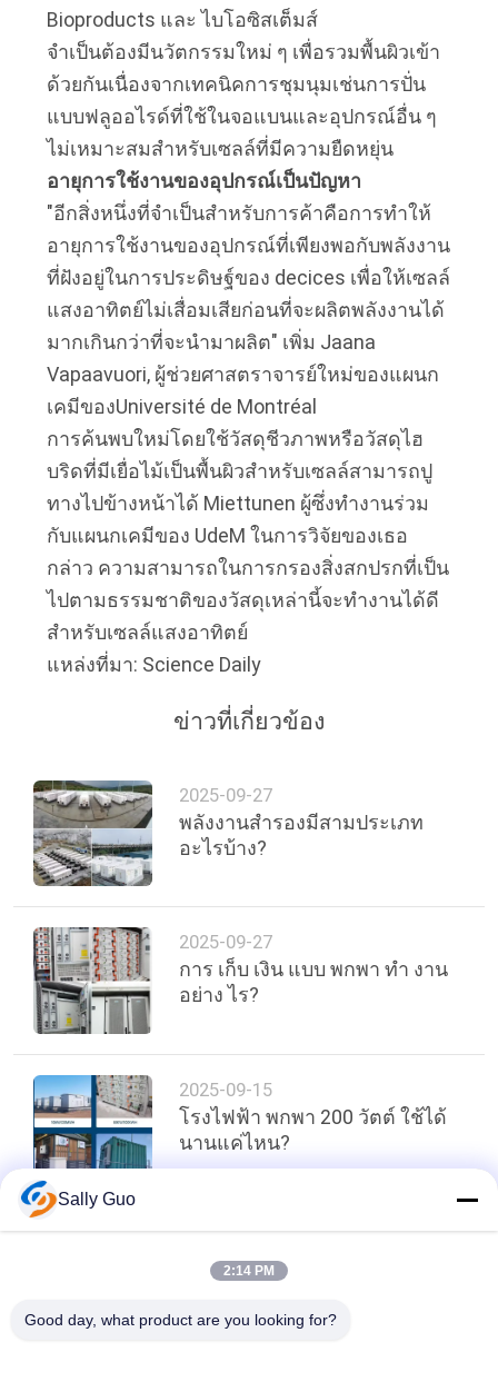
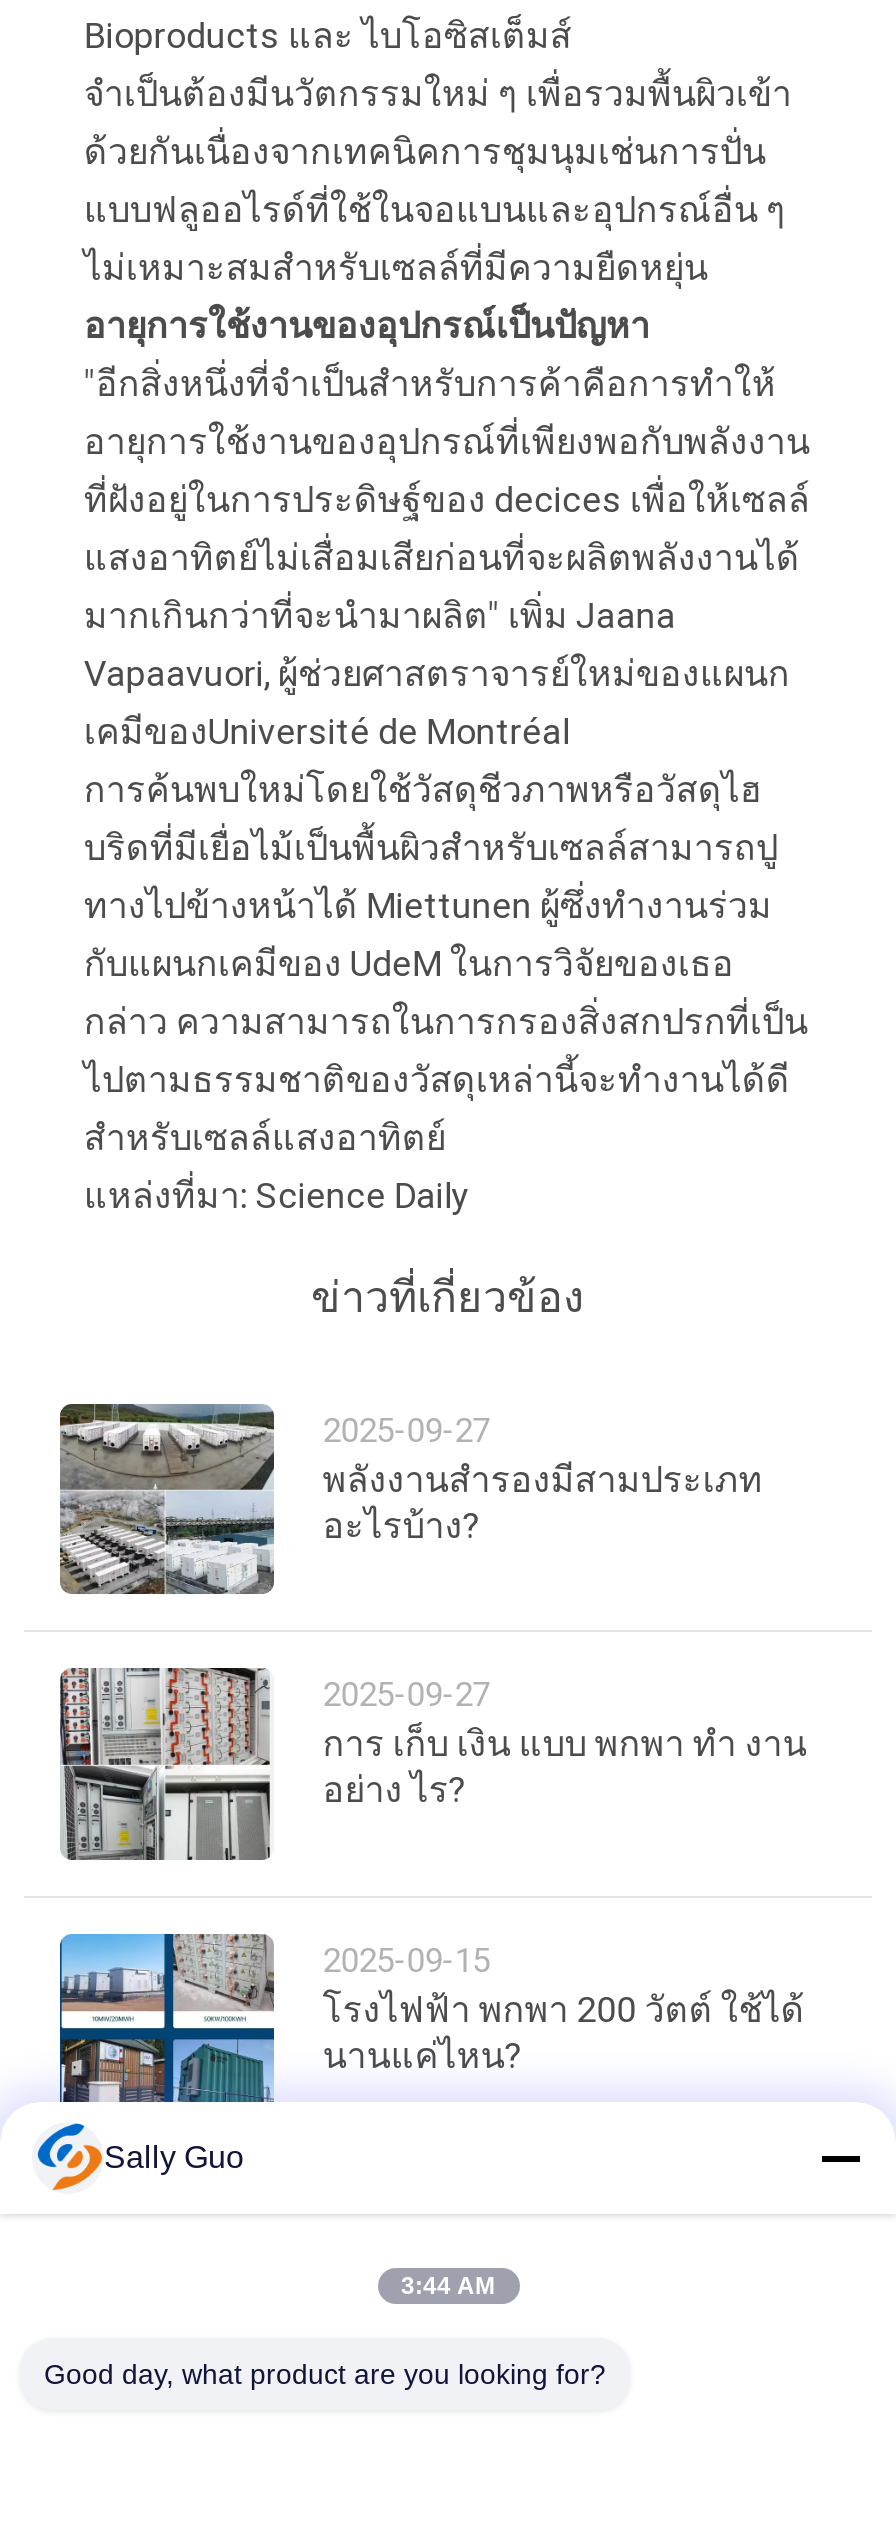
[223,1263,275,1279] 2:14 PM -> [401,2272,495,2300] 3:44 AM

